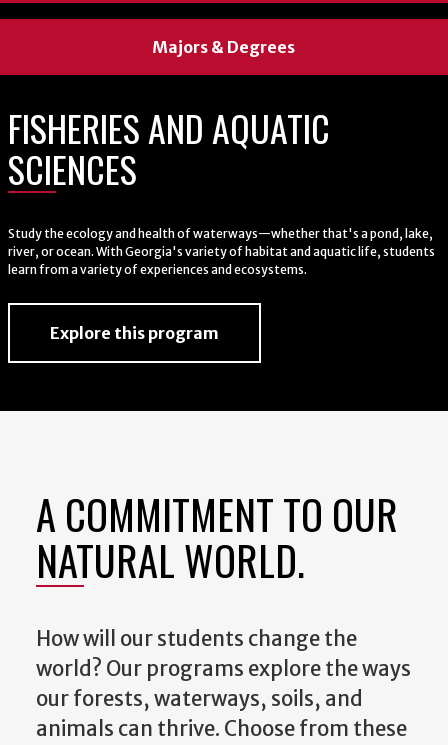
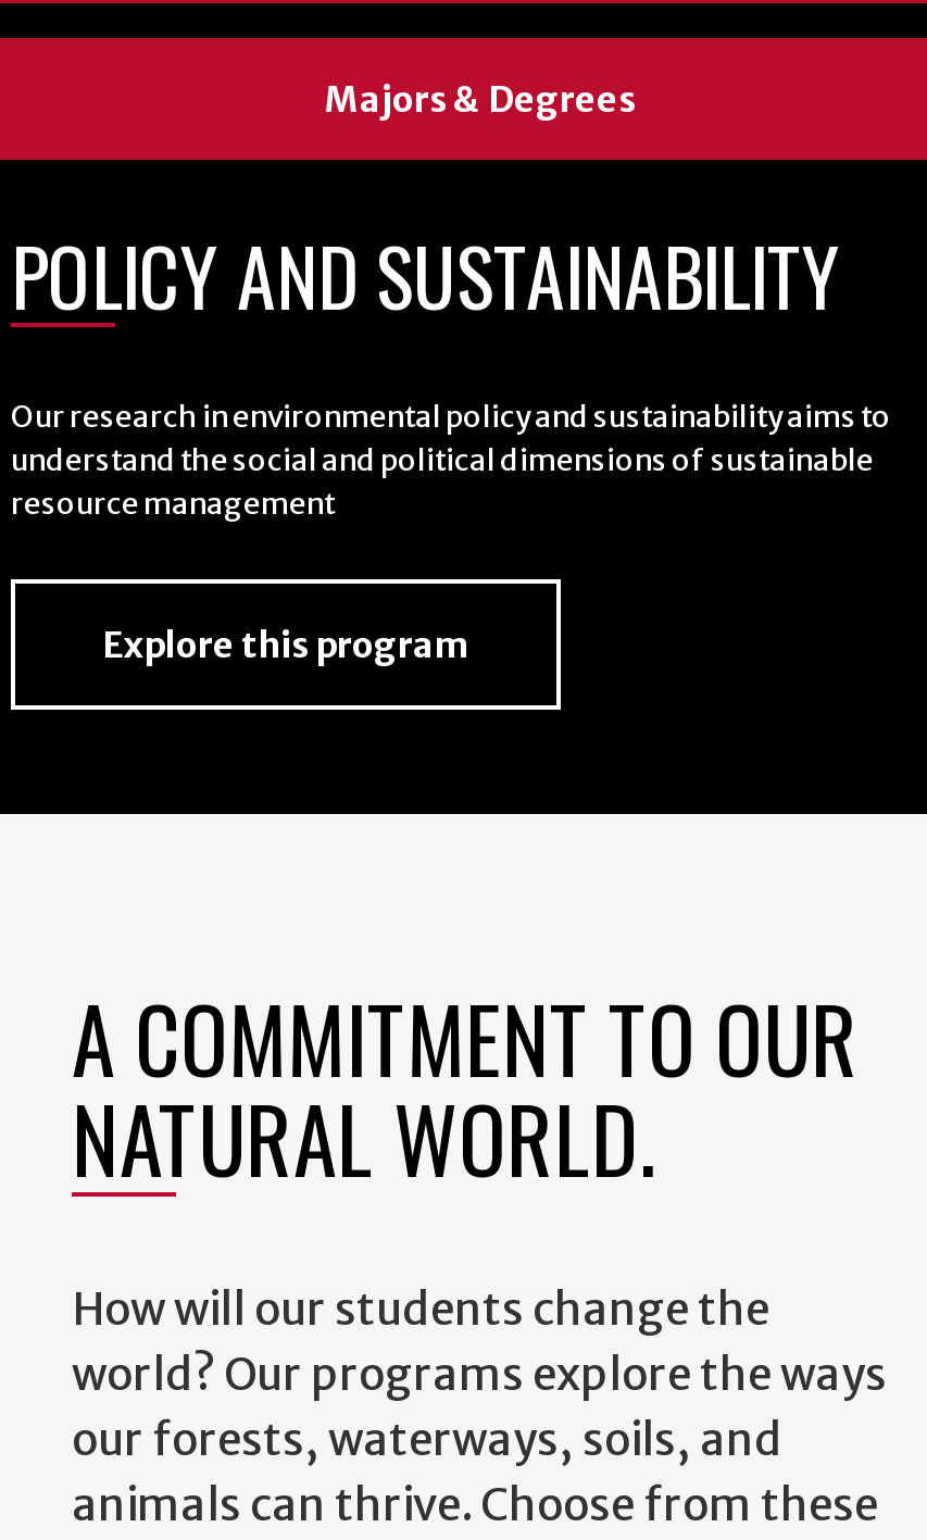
[8,101,330,195] FISHERIES AND AQUATIC | SCIENCES -> [11,216,841,332] POLICY AND SUSTAINABILITY
[8,226,435,277] Study the ecology and health of waterways—whether that's a pond, lake, | river, or ocean. With Georgia's variety of habitat and aquatic life, students | learn from a variety of experiences and ecosystems. -> [11,399,891,523] Our research in environmental policy and sustainability aims to | understand the social and political dimensions of sustainable | resource management

